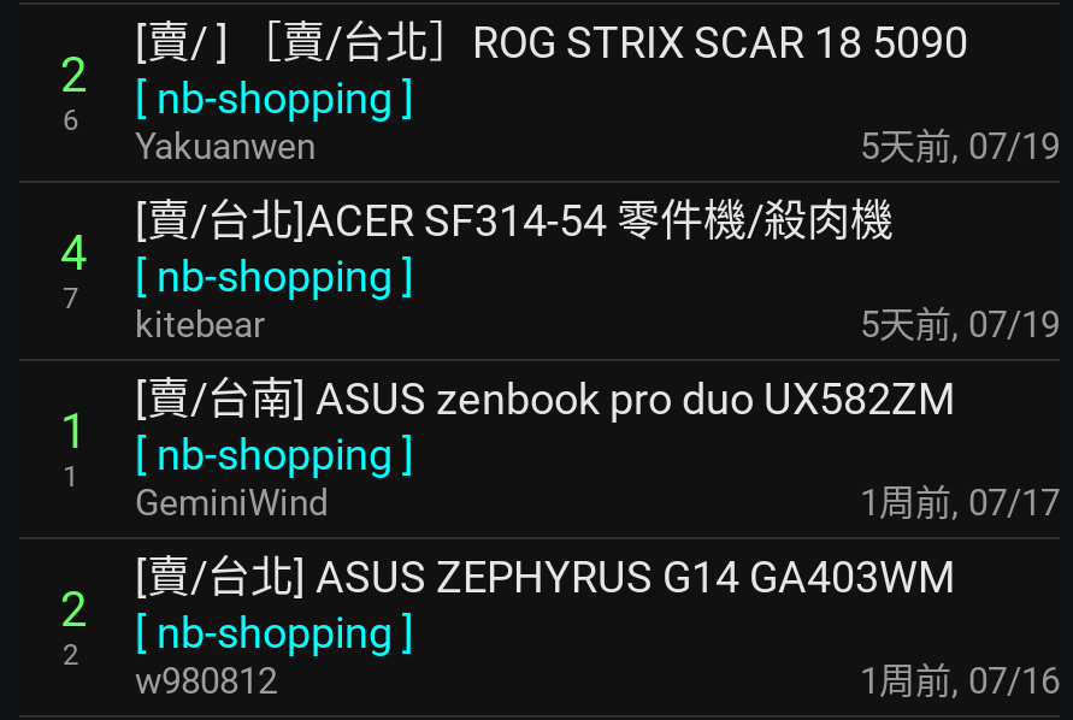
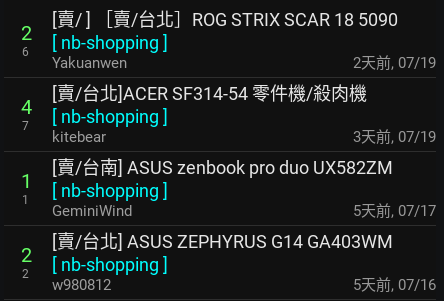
[860,124,1060,168] 5天前, 07/19 -> [353,54,436,72] 2天前, 07/19
[860,303,1060,346] 5天前, 07/19 -> [353,128,436,146] 3天前, 07/19
[860,481,1060,524] 1周前, 07/17 -> [353,202,436,220] 5天前, 07/17
[860,659,1060,702] 1周前, 07/16 -> [353,276,436,294] 5天前, 07/16

